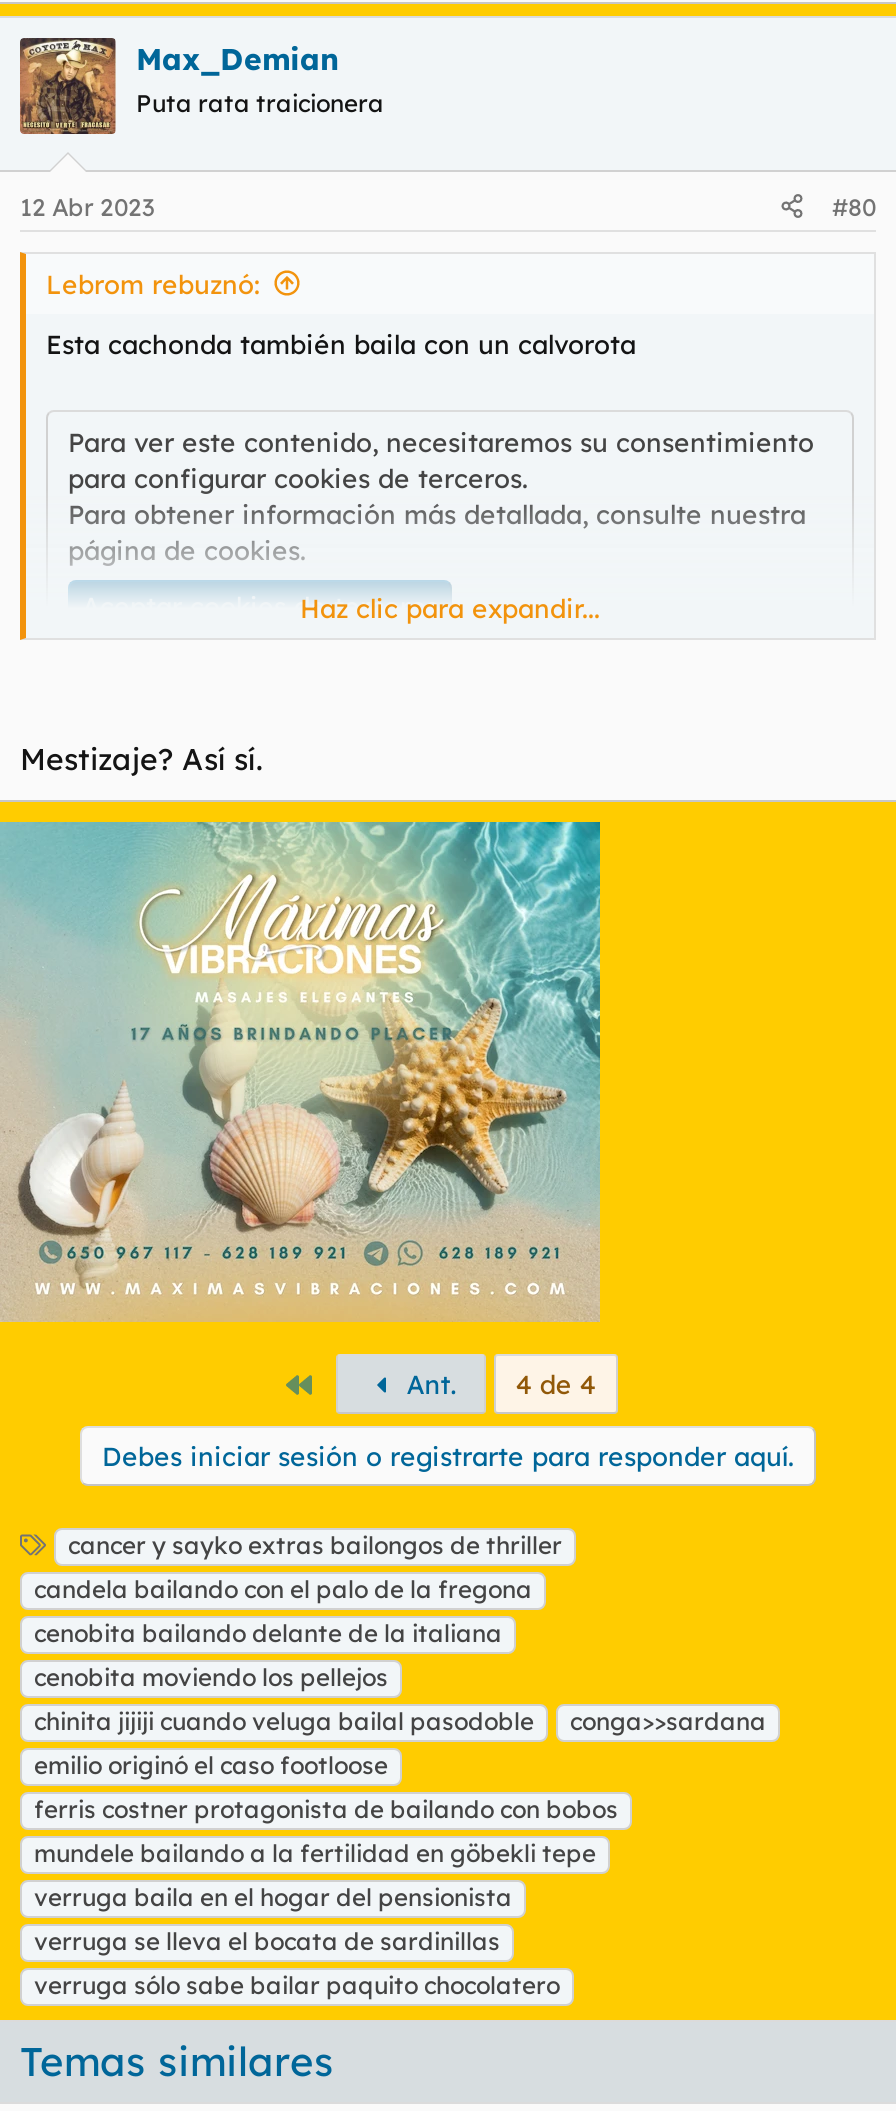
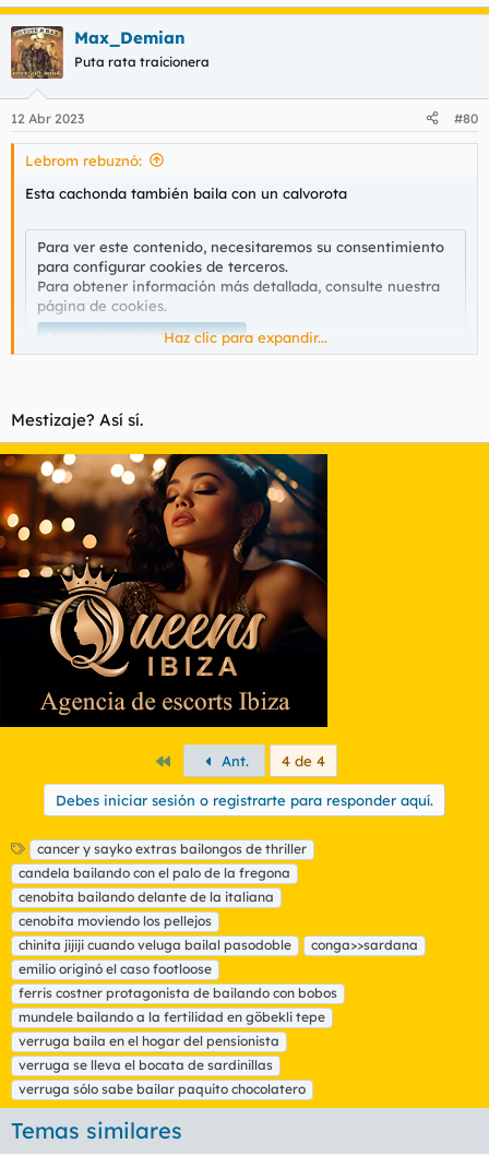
[6,820,602,1324] [image] -> [3,453,329,728] [image]

